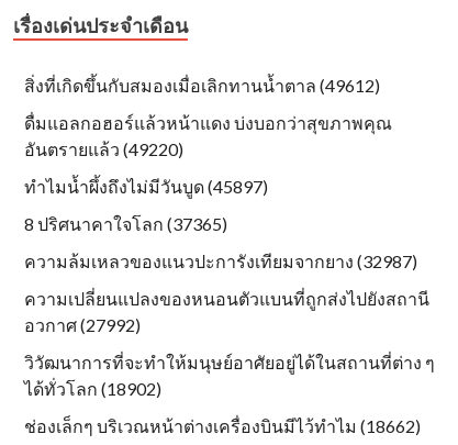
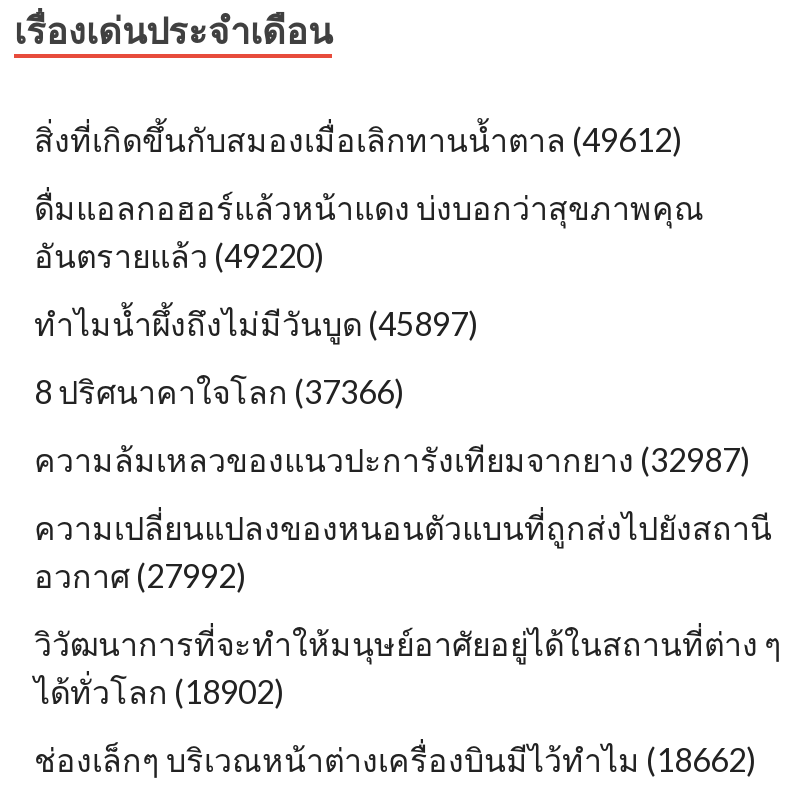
[24,213,227,234] 8 ปริศนาคาใจโลก (37365) -> [34,372,404,410] 8 ปริศนาคาใจโลก (37366)

